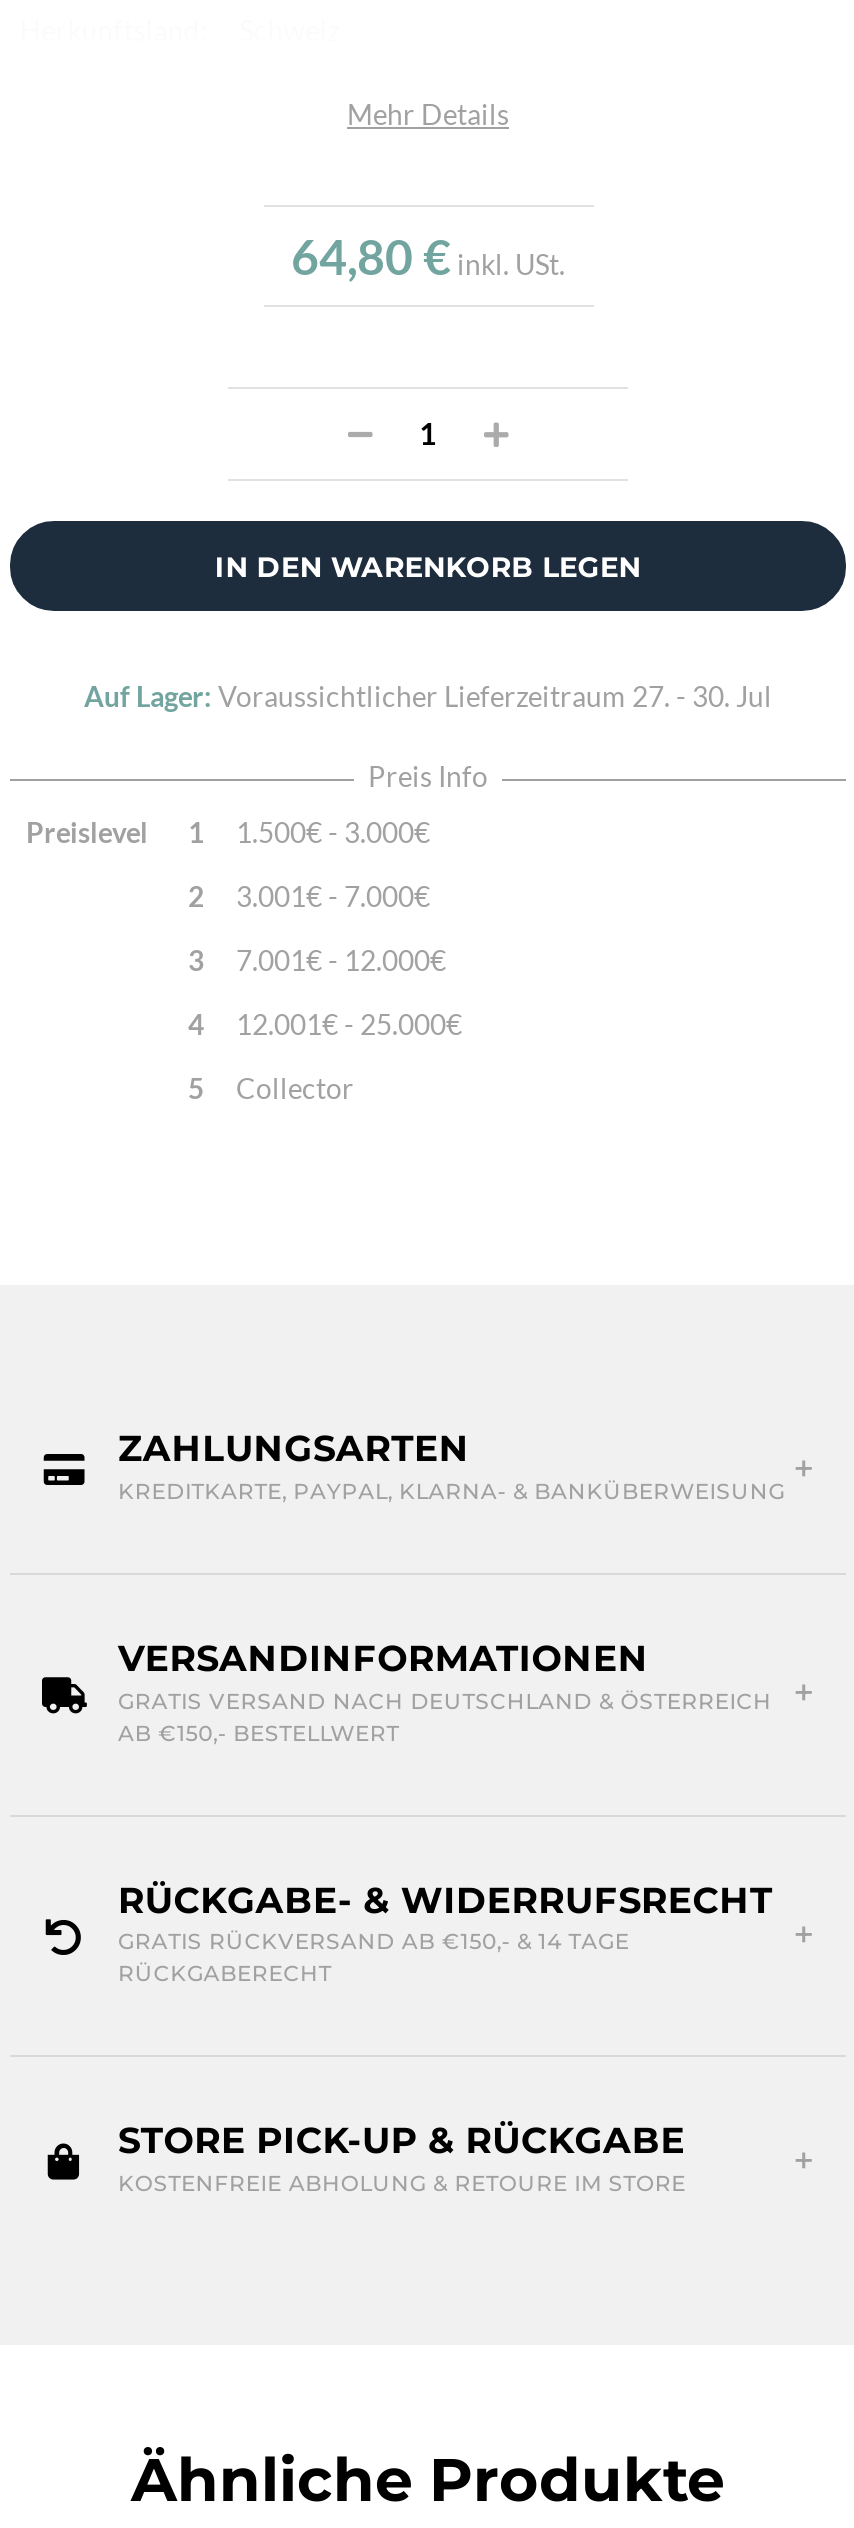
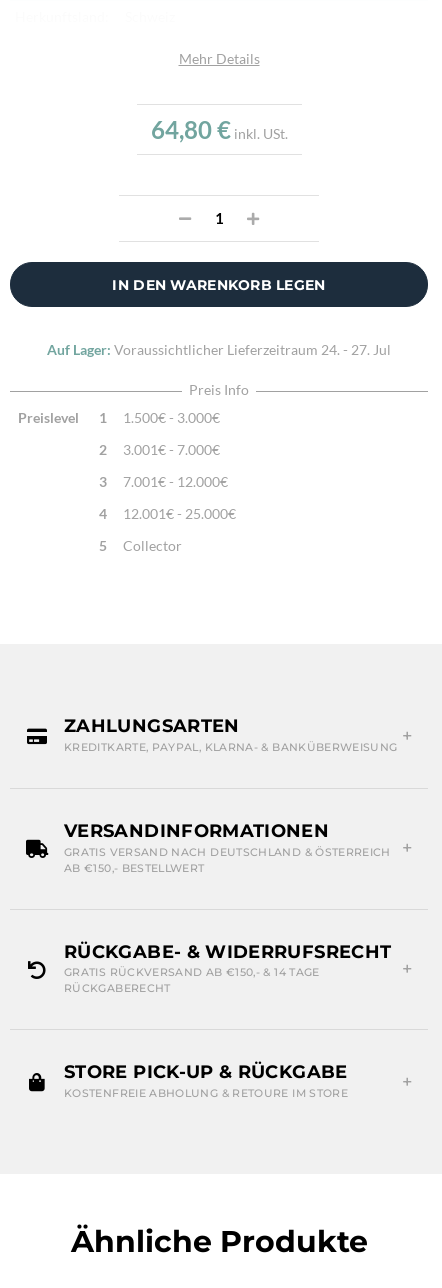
[84,680,772,714] Auf Lager: Voraussichtlicher Lieferzeitraum 27. - 30. Jul -> [47,341,391,358] Auf Lager: Voraussichtlicher Lieferzeitraum 24. - 27. Jul

